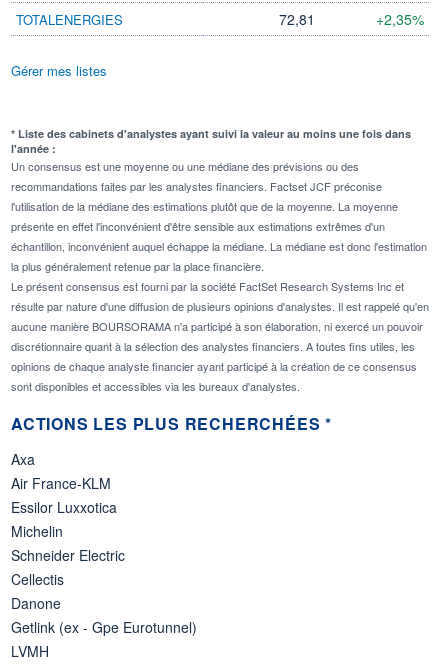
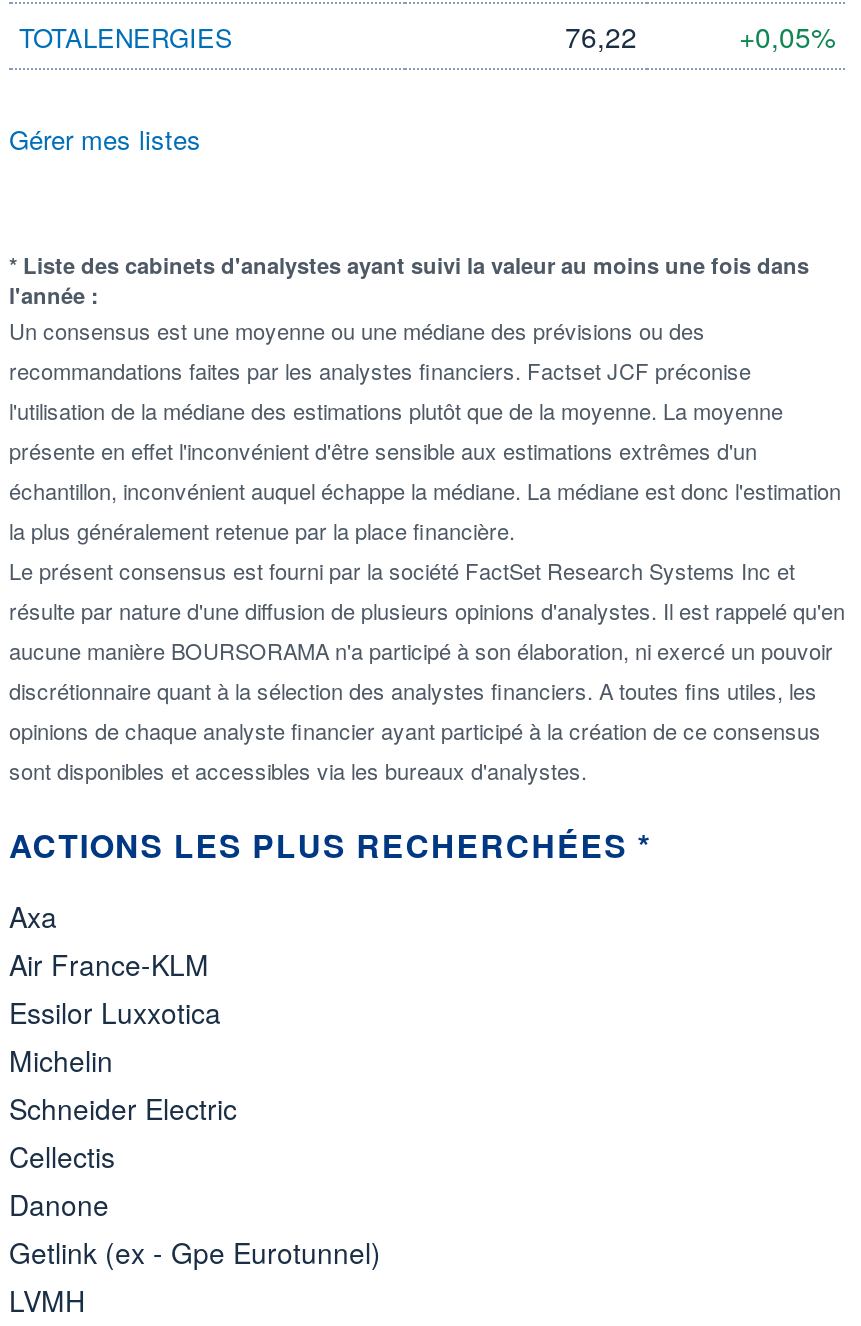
[279,9,315,29] 72,81 -> [565,16,637,56] 76,22
[376,9,424,29] +2,35% -> [739,16,835,56] +0,05%

